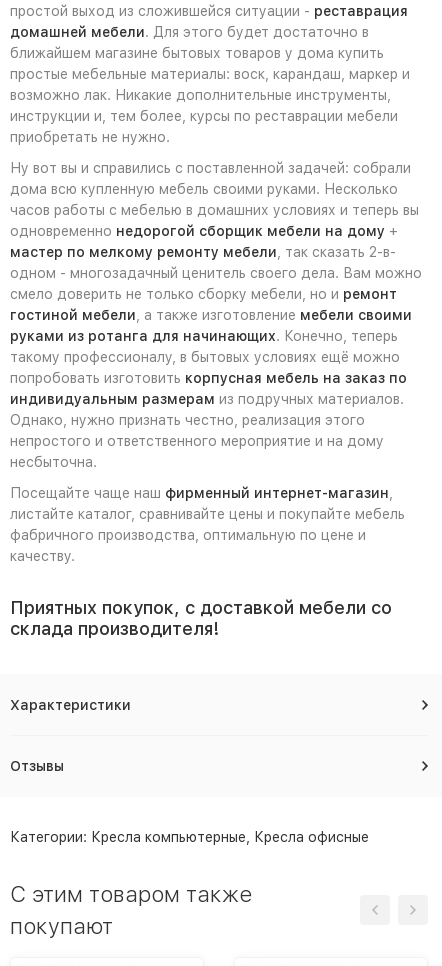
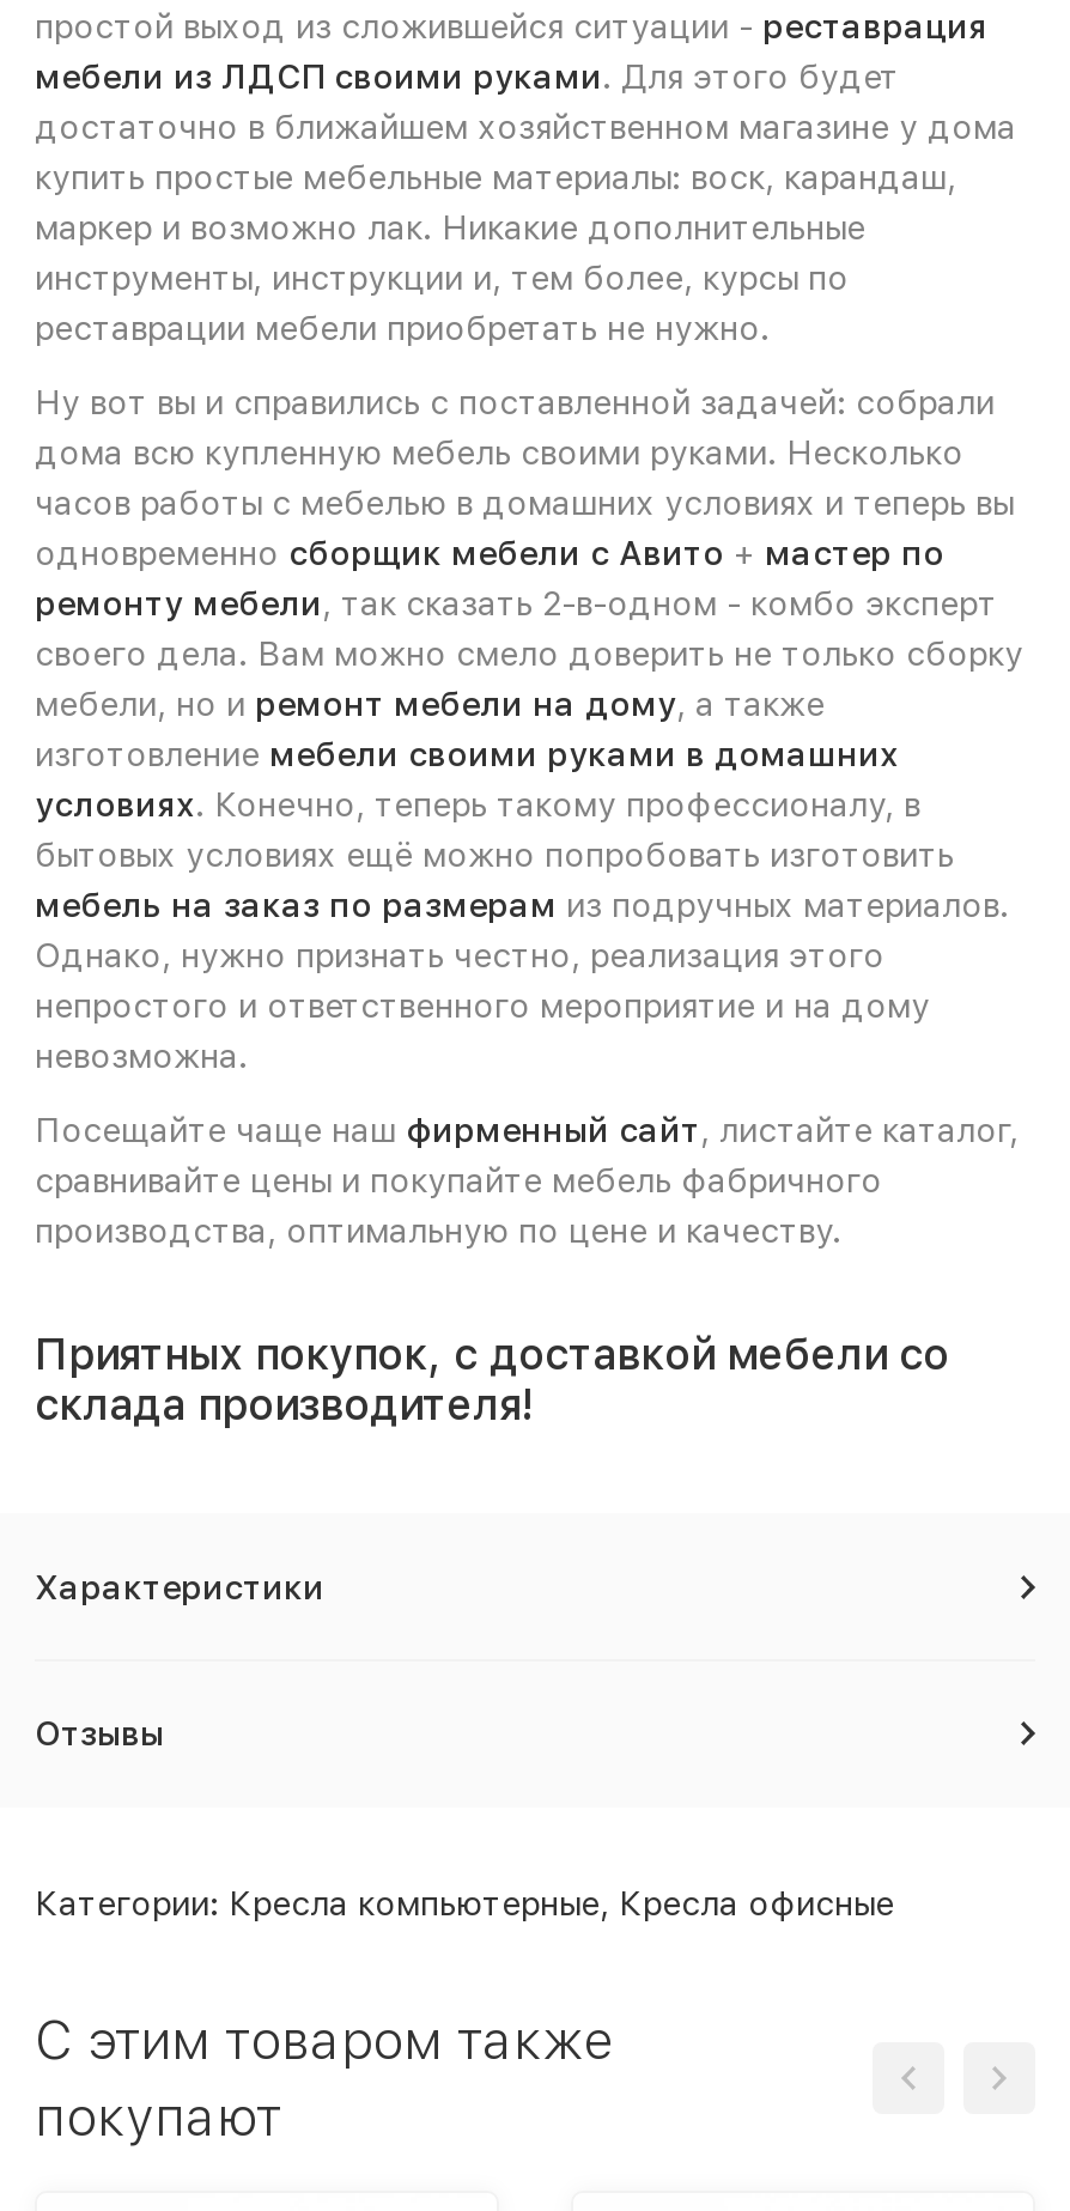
[10,23,410,144] домашней мебели. Для этого будет достаточно в | ближайшем магазине бытовых товаров у дома купить | простые мебельные материалы: воск, карандаш, маркер и | возможно лак. Никакие дополнительные инструменты, | инструкции и, тем более, курсы по реставрации мебели | приобретать не нужно. -> [35,56,1016,346] мебели из ЛДСП своими руками. Для этого будет | достаточно в ближайшем хозяйственном магазине у дома | купить простые мебельные материалы: воск, карандаш, | маркер и возможно лак. Никакие дополнительные | инструменты, инструкции и, тем более, курсы по | реставрации мебели приобретать не нужно.
[10,222,422,406] одновременно недорогой сборщик мебели на дому + | мастер по мелкому ремонту мебели, так сказать 2-в- | одном - многозадачный ценитель своего дела. Вам можно | смело доверить не только сборку мебели, но и ремонт | гостиной мебели, а также изготовление мебели своими | руками из ротанга для начинающих. Конечно, теперь | такому профессионалу, в бытовых условиях ещё можно | попробовать изготовить корпусная мебель на заказ по | индивидуальным размерам из подручных материалов. -> [35,533,1023,923] одновременно сборщик мебели с Авито + мастер по | ремонту мебели, так сказать 2-в-одном - комбо эксперт | своего дела. Вам можно смело доверить не только сборку | мебели, но и ремонт мебели на дому, а также | изготовление мебели своими руками в домашних | условиях. Конечно, теперь такому профессионалу, в | бытовых условиях ещё можно попробовать изготовить | мебель на заказ по размерам из подручных материалов.
[10,453,97,469] несбыточна. -> [35,1035,248,1074] невозможна.
[10,484,405,563] Посещайте чаще наш фирменный интернет-магазин, | листайте каталог, сравнивайте цены и покупайте мебель | фабричного производства, оптимальную по цене и | качеству. -> [35,1110,1019,1249] Посещайте чаще наш фирменный сайт, листайте каталог, | сравнивайте цены и покупайте мебель фабричного | производства, оптимальную по цене и качеству.

